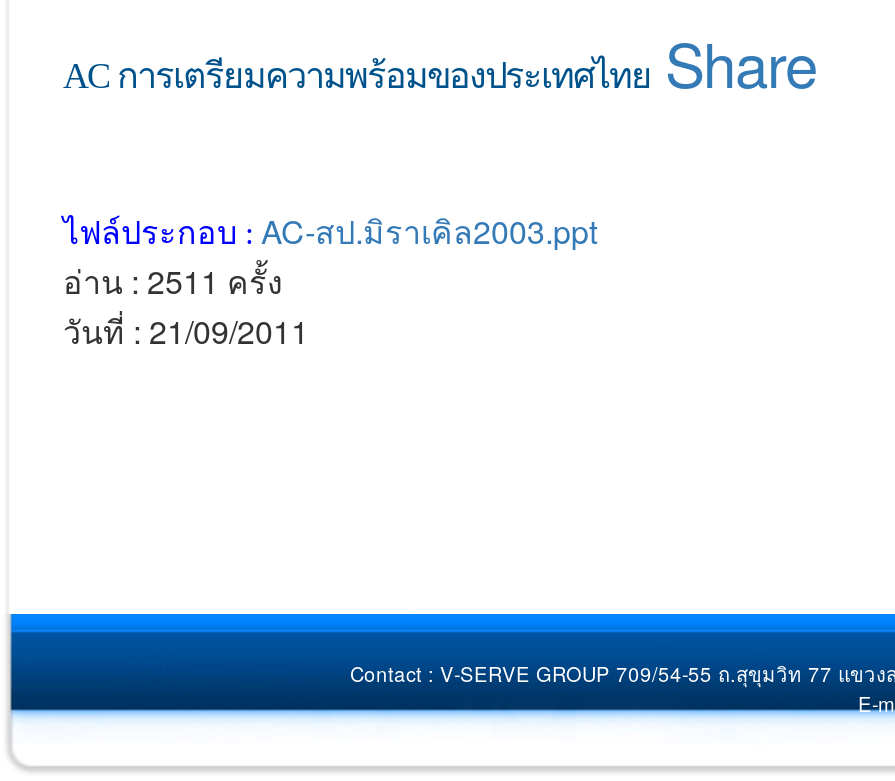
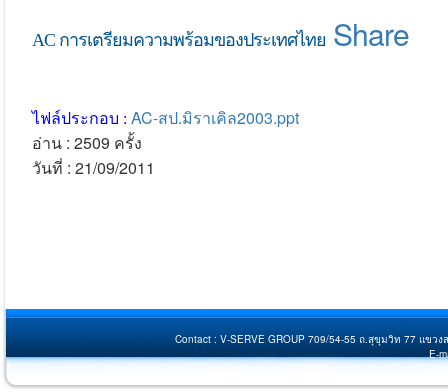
[63,258,283,304] อ่าน : 2511 ครั้ง -> [32,131,142,154] อ่าน : 2509 ครั้ง

